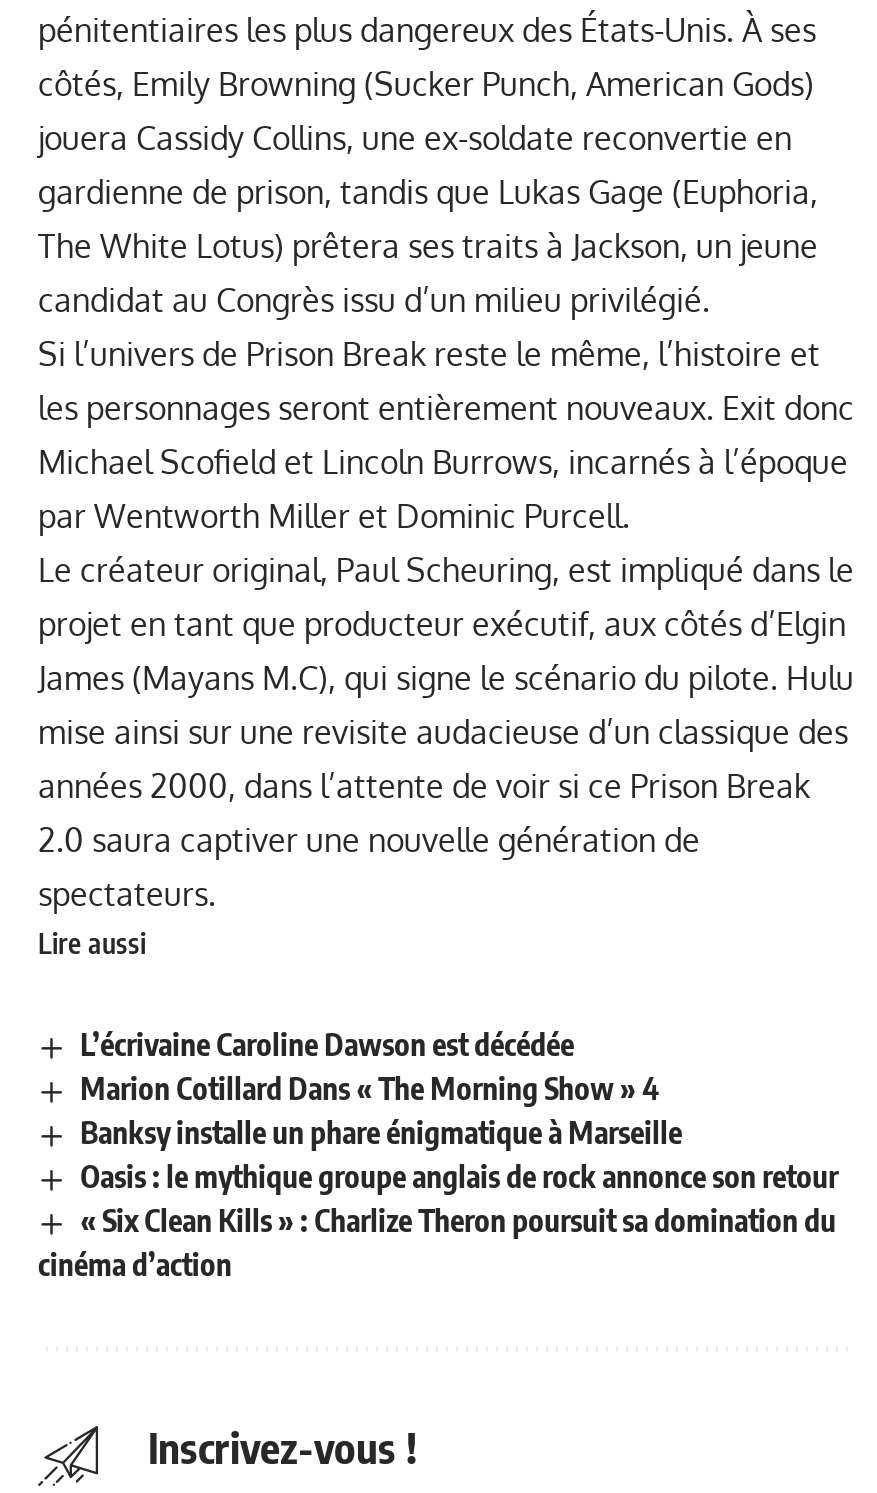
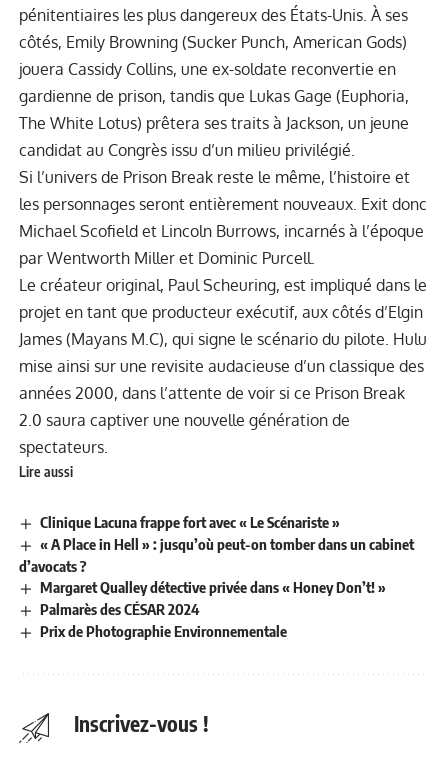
[38,1026,838,1281] L’écrivaine Caroline Dawson est décédée | Marion Cotillard Dans « The Morning Show » 4 | Banksy installe un phare énigmatique à Marseille | Oasis : le mythique groupe anglais de rock annonce son retour | « Six Clean Kills » : Charlize Theron poursuit sa domination du | cinéma d’action -> [19,513,414,640] Clinique Lacuna frappe fort avec « Le Scénariste » | « A Place in Hell » : jusqu’où peut-on tomber dans un cabinet | d’avocats ? | Margaret Qualley détective privée dans « Honey Don’t! » | Palmarès des CÉSAR 2024 | Prix de Photographie Environnementale

